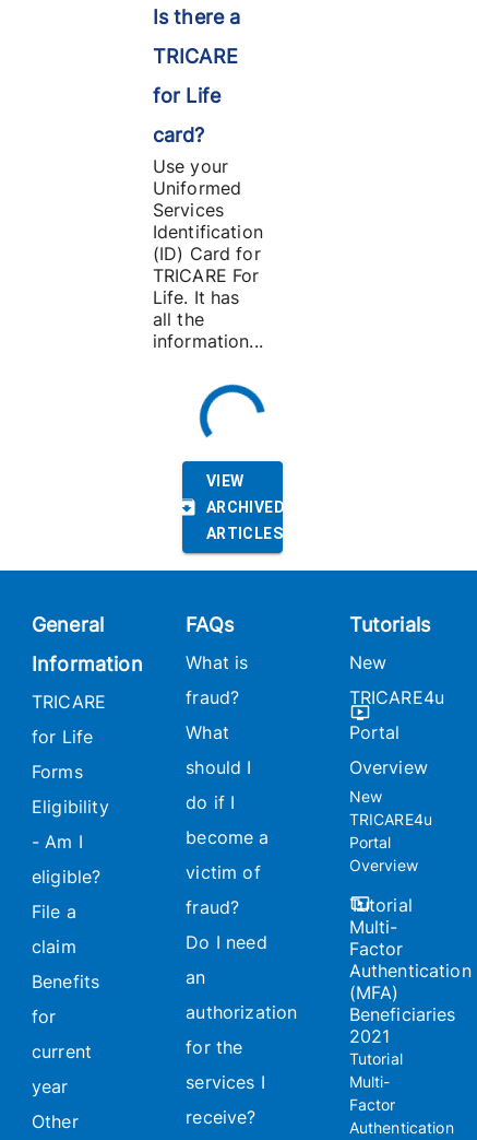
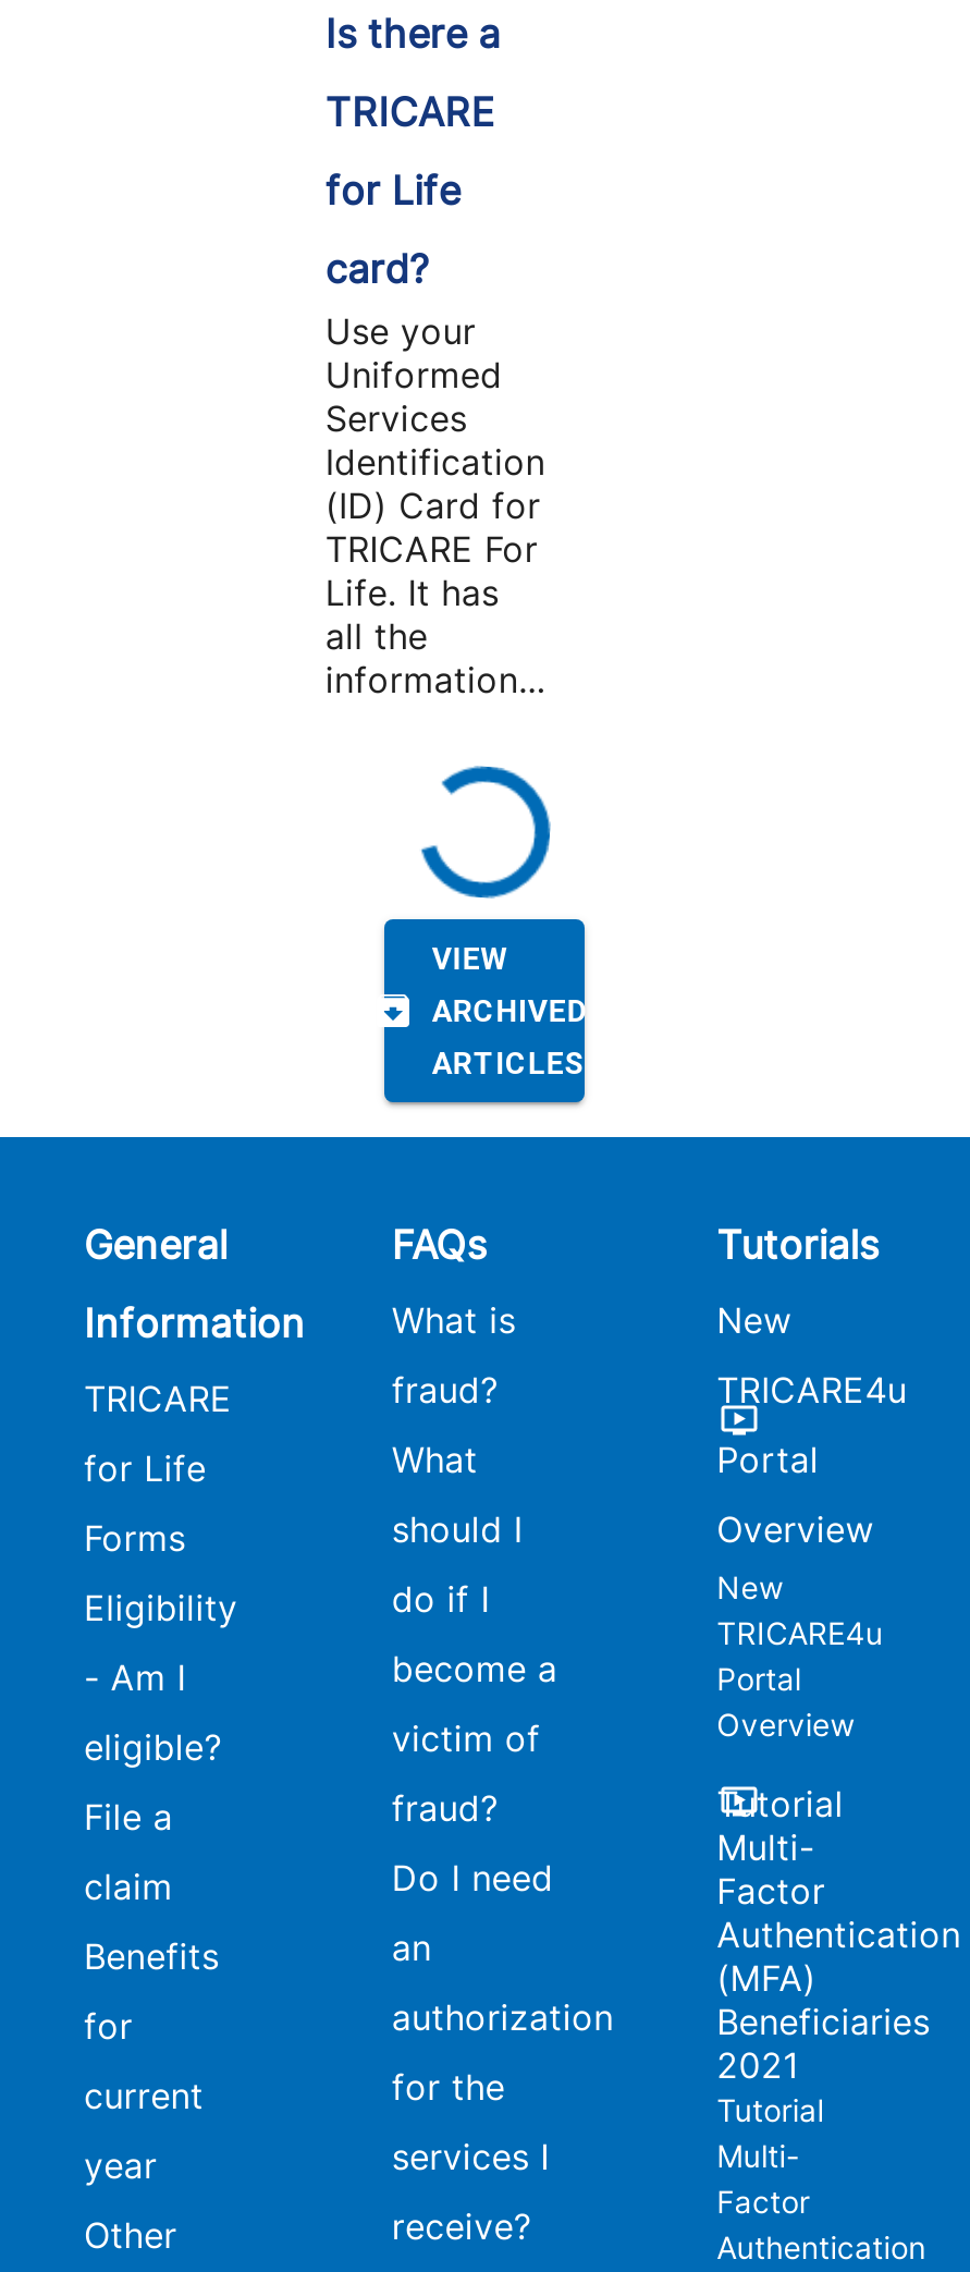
[199,393,265,450] [image] -> [419,786,552,900] [image]

